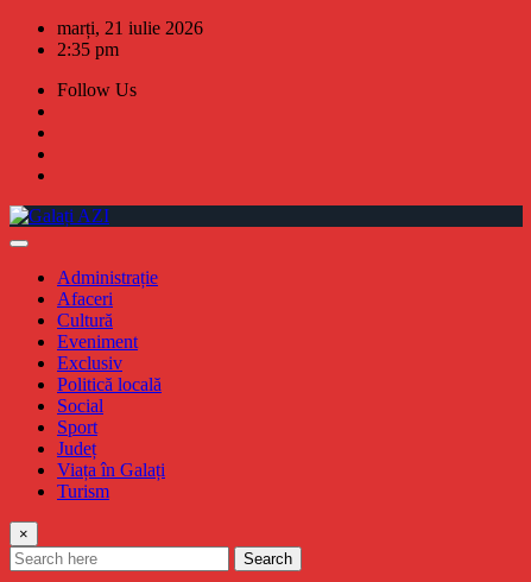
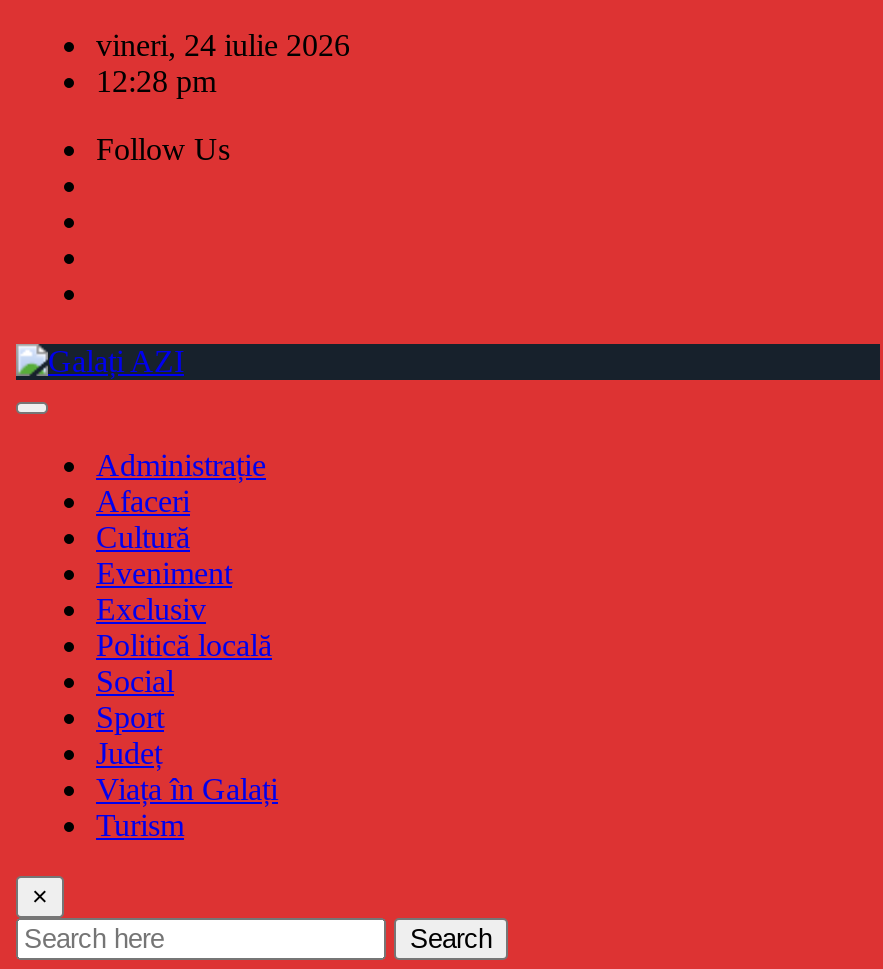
[57,18,203,38] marți, 21 iulie 2026 -> [96,28,350,62] vineri, 24 iulie 2026
[57,39,119,59] 2:35 pm -> [96,64,216,98] 12:28 pm

